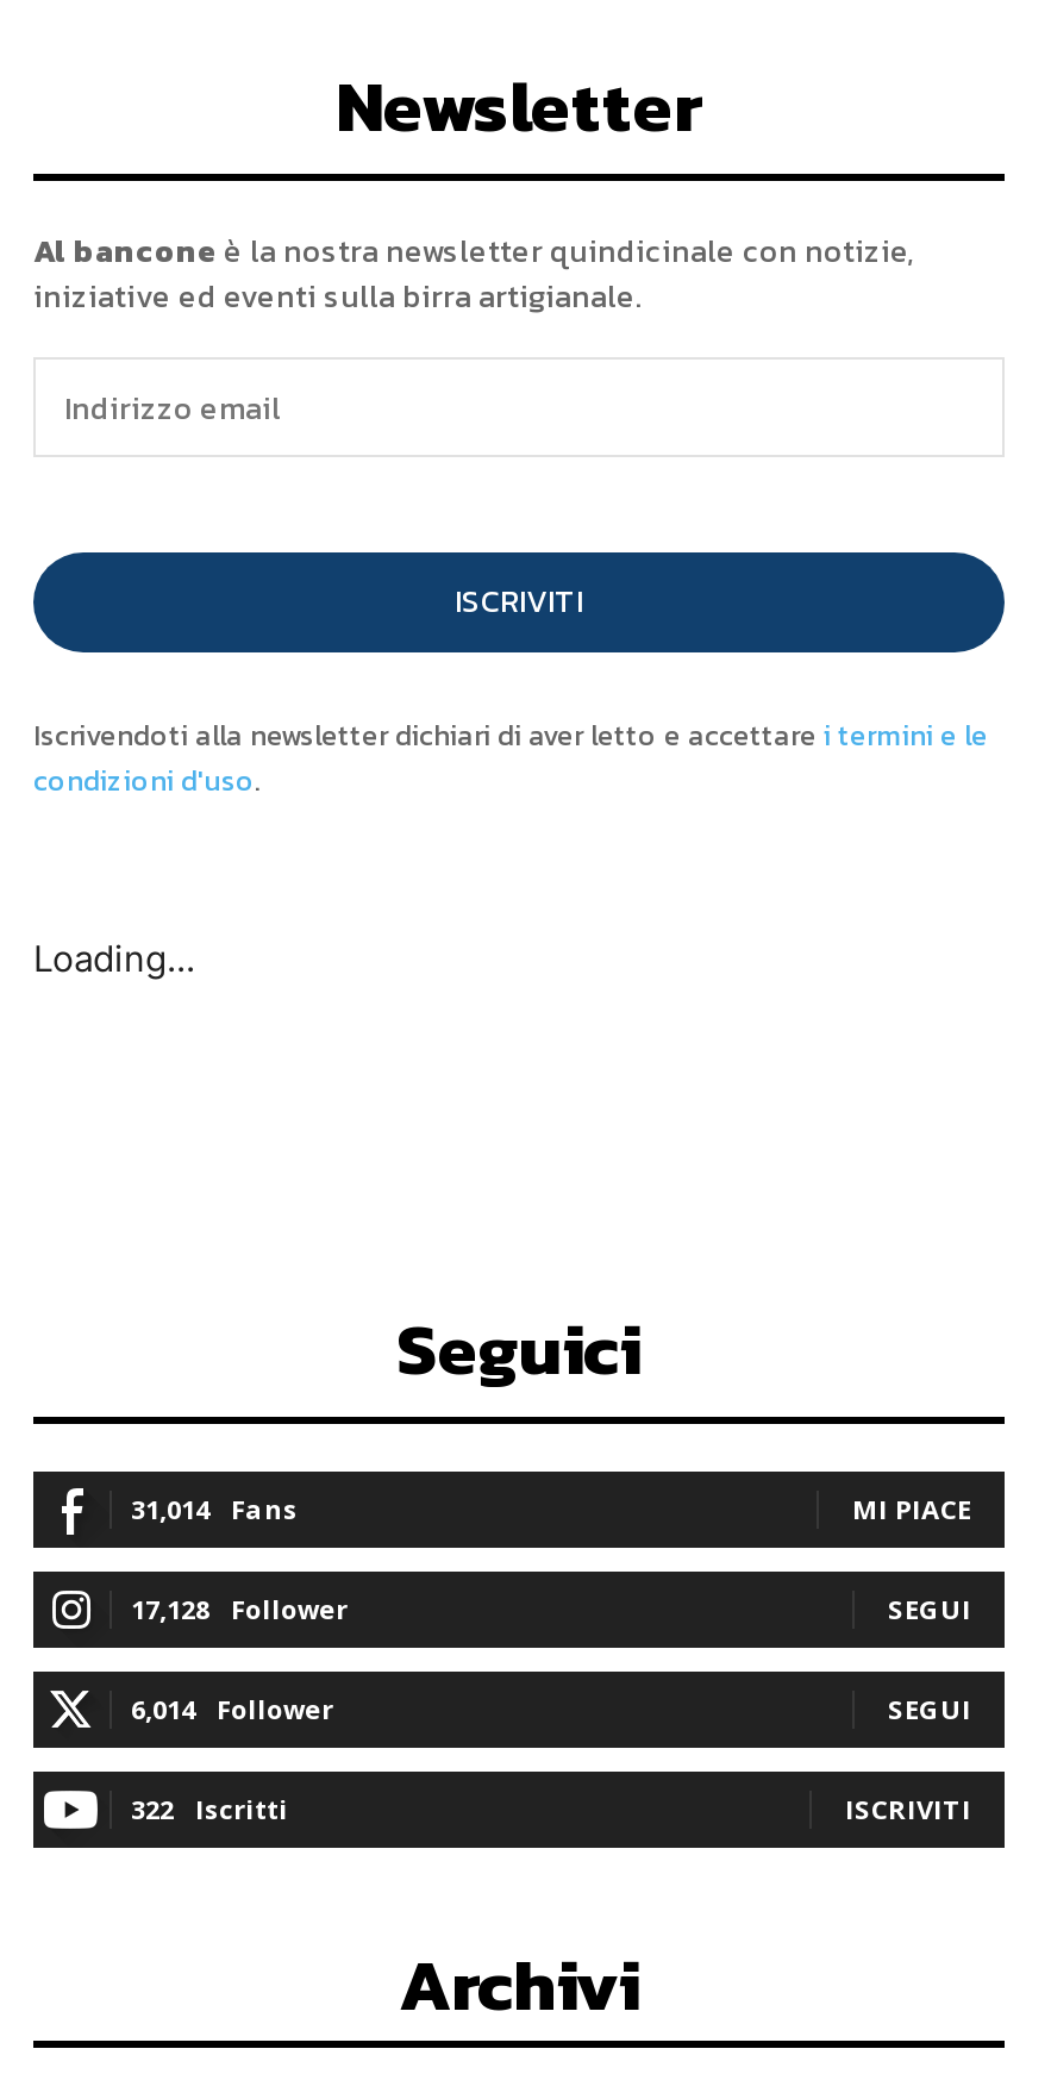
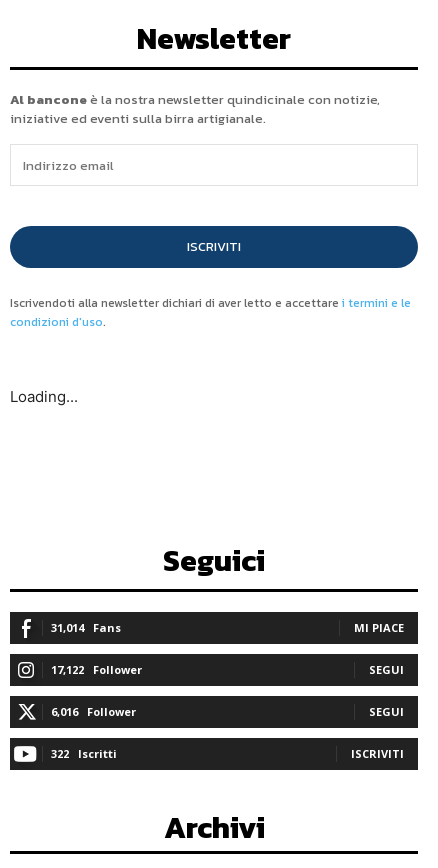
[131,1592,348,1627] 17,128 Follower -> [51,662,142,677] 17,122 Follower
[131,1692,333,1727] 6,014 Follower -> [51,704,136,719] 6,016 Follower

